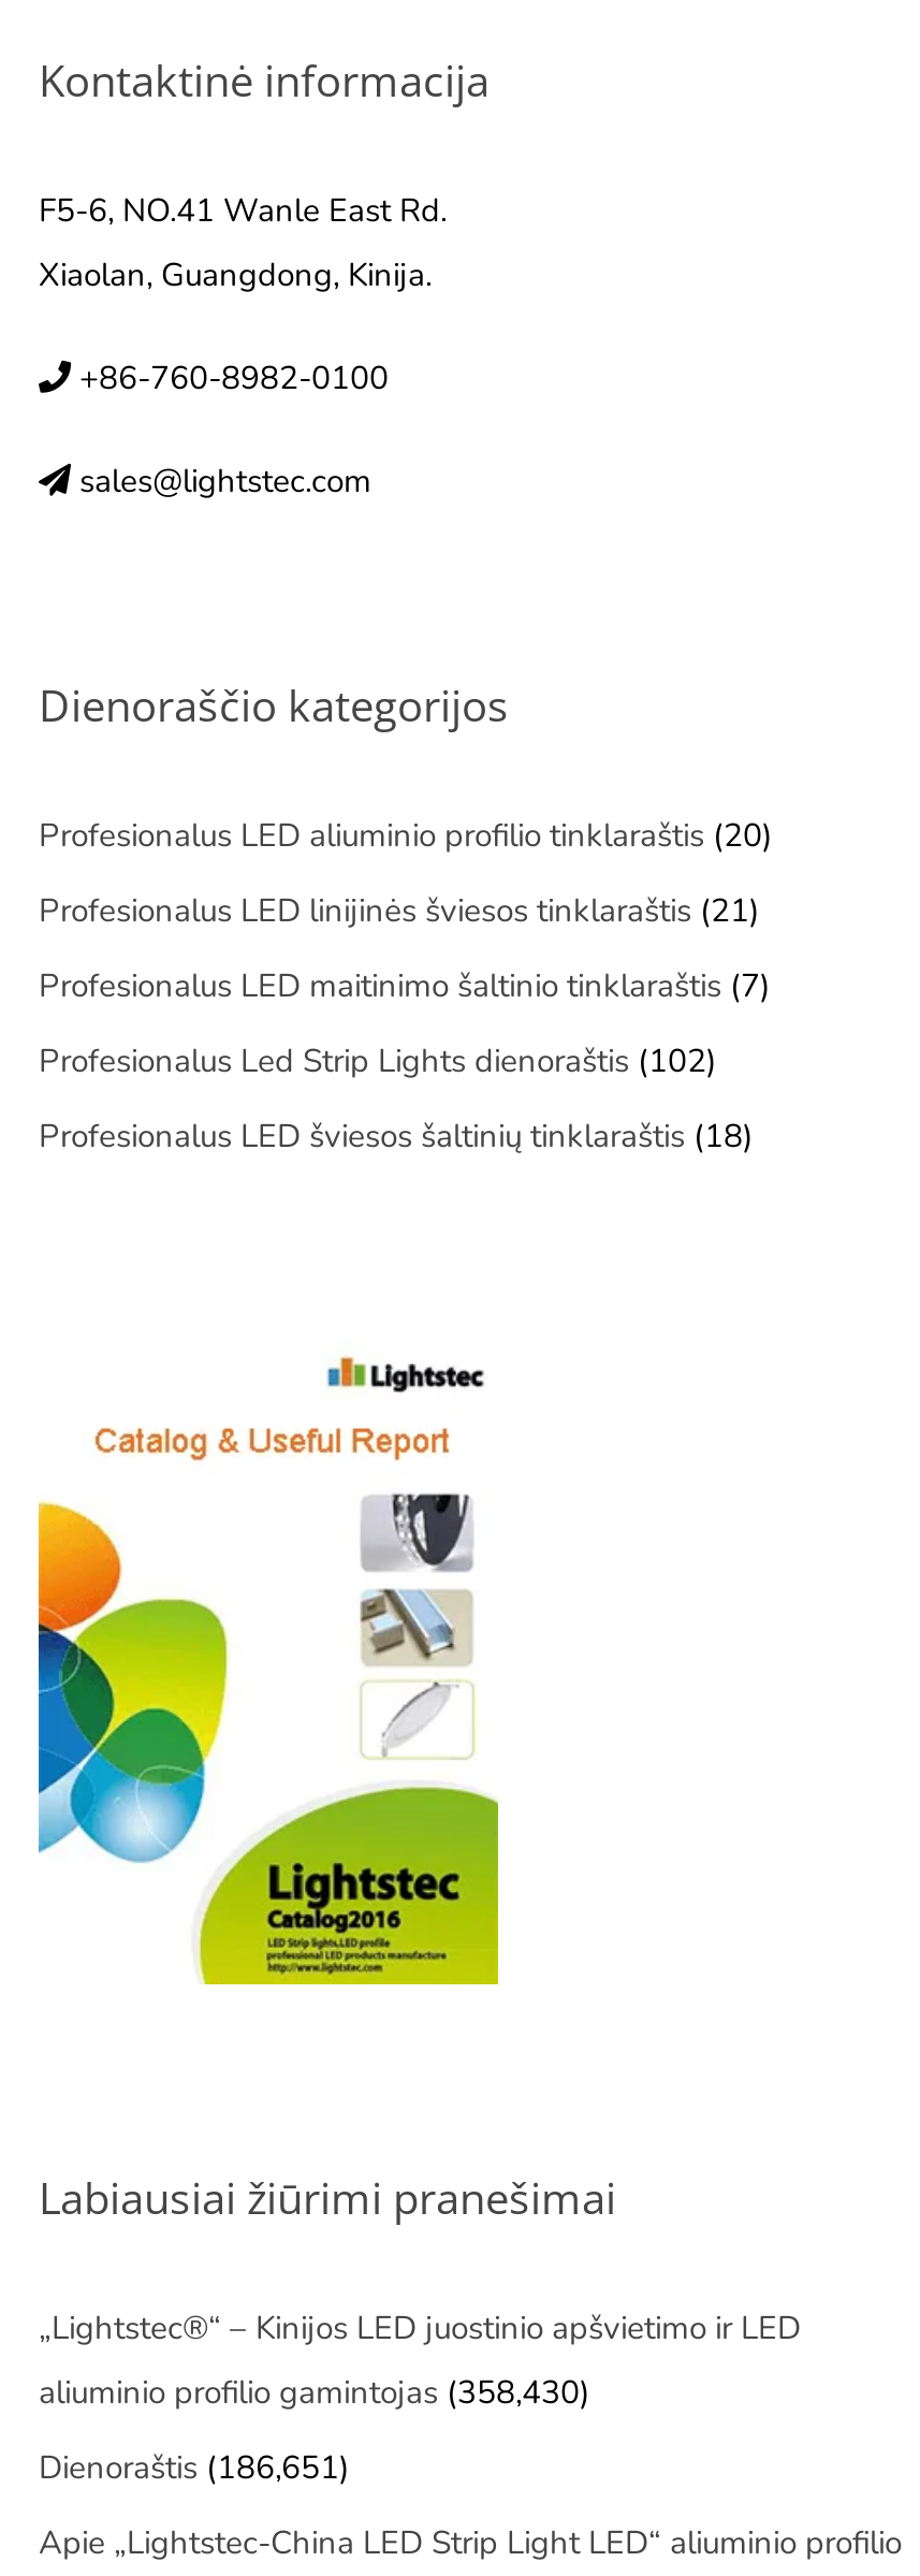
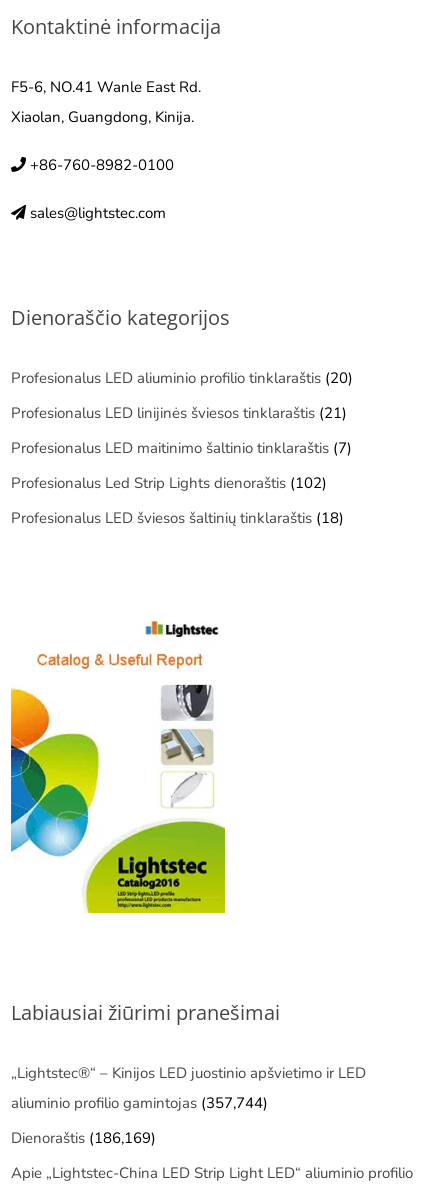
[39,2371,590,2414] aliuminio profilio gamintojas (358,430) -> [11,1093,268,1113] aliuminio profilio gamintojas (357,744)
[39,2446,350,2489] Dienoraštis (186,651) -> [11,1128,156,1148] Dienoraštis (186,169)

